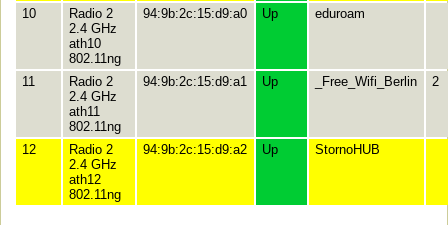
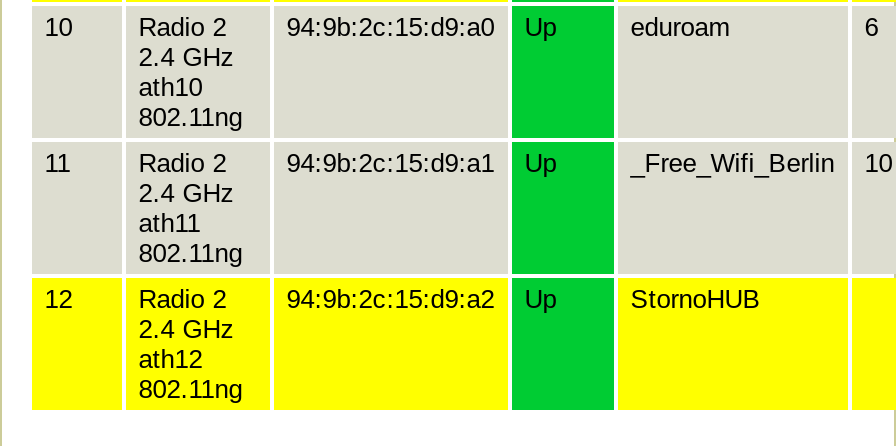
none -> [864,13,878,43] 6
[315,74,439,89] _Free_Wifi_Berlin 2 -> [630,149,892,179] _Free_Wifi_Berlin 10

